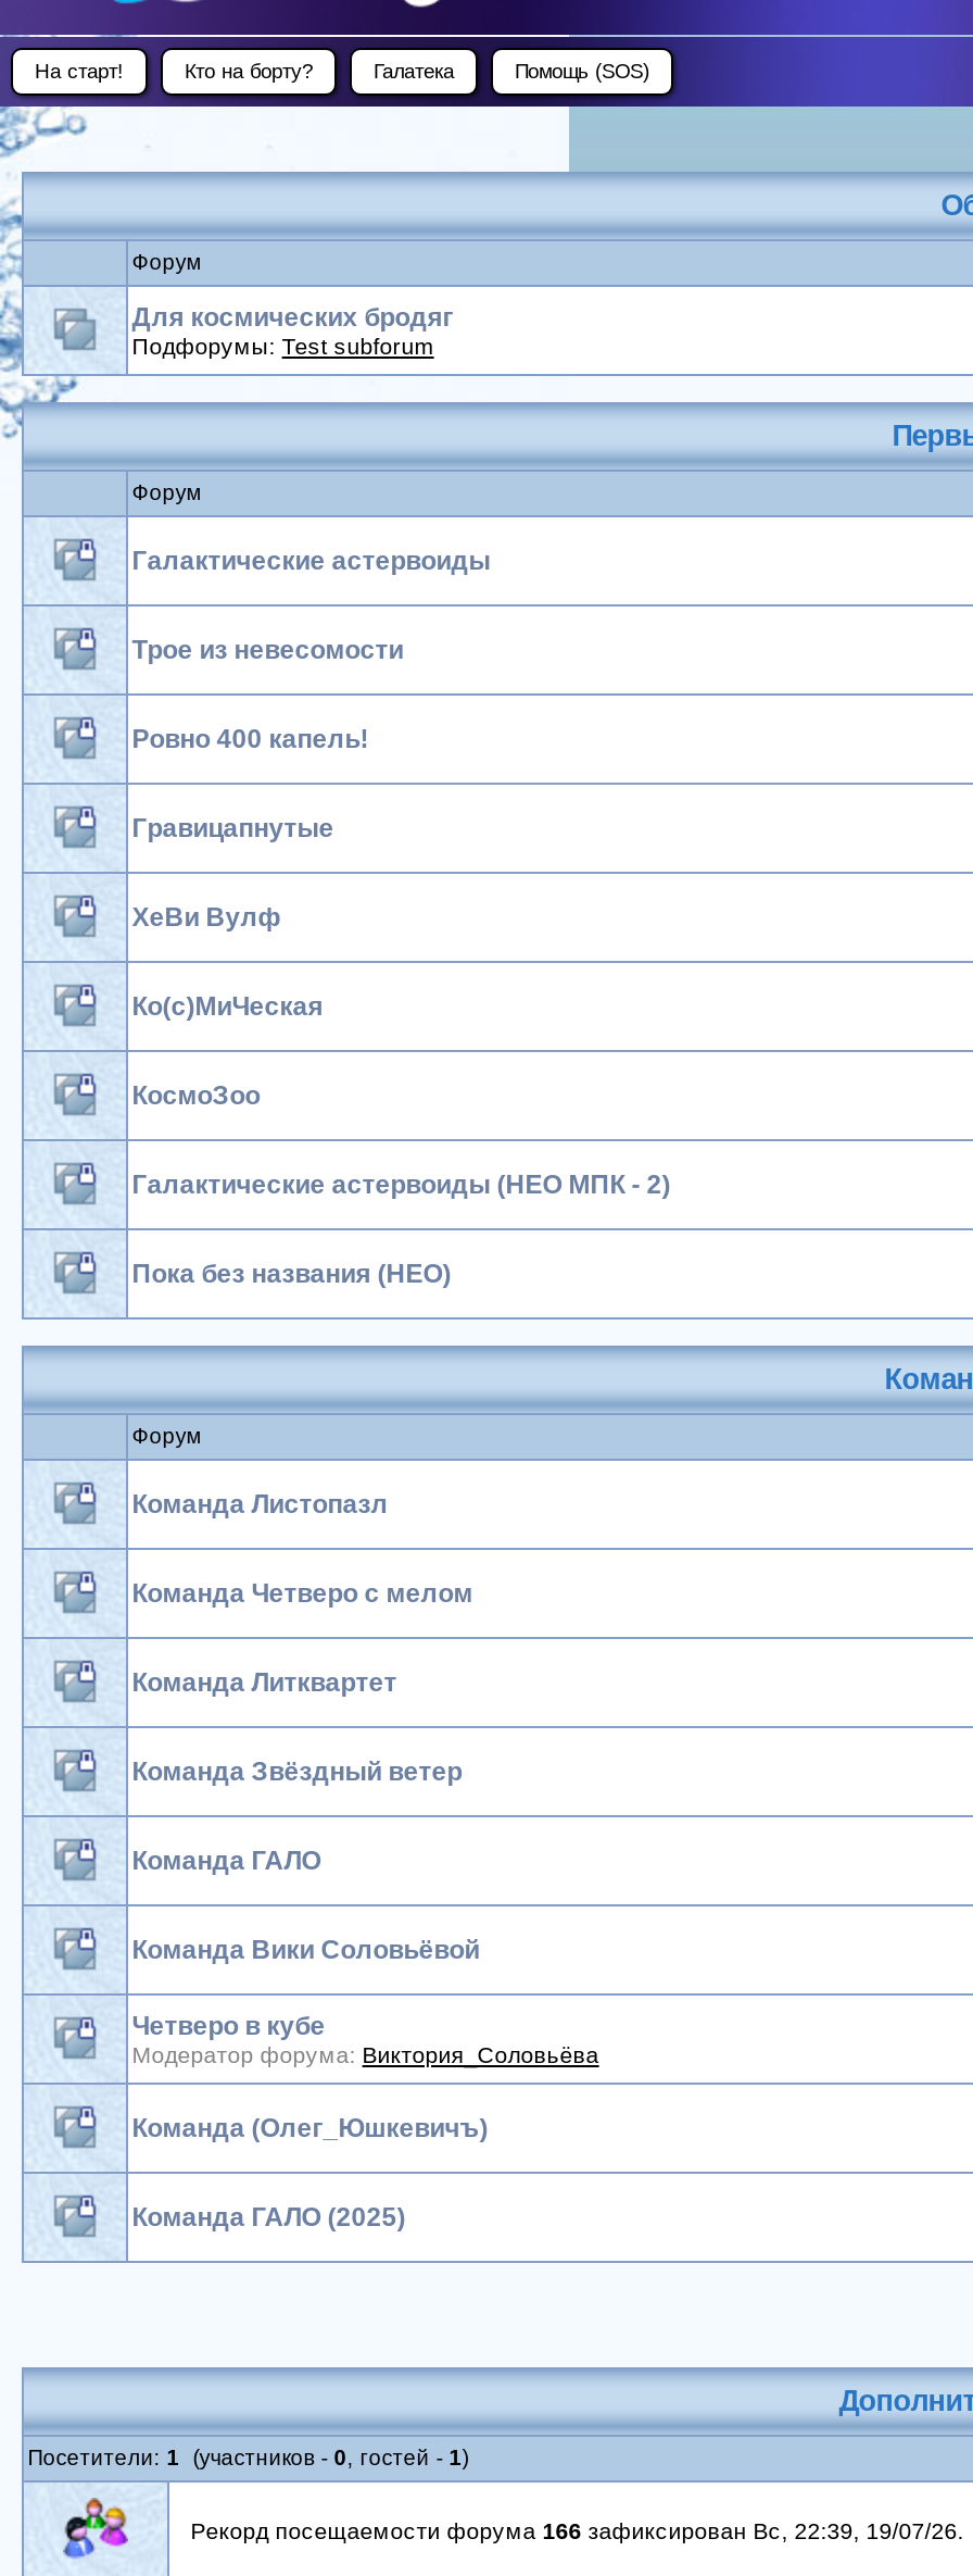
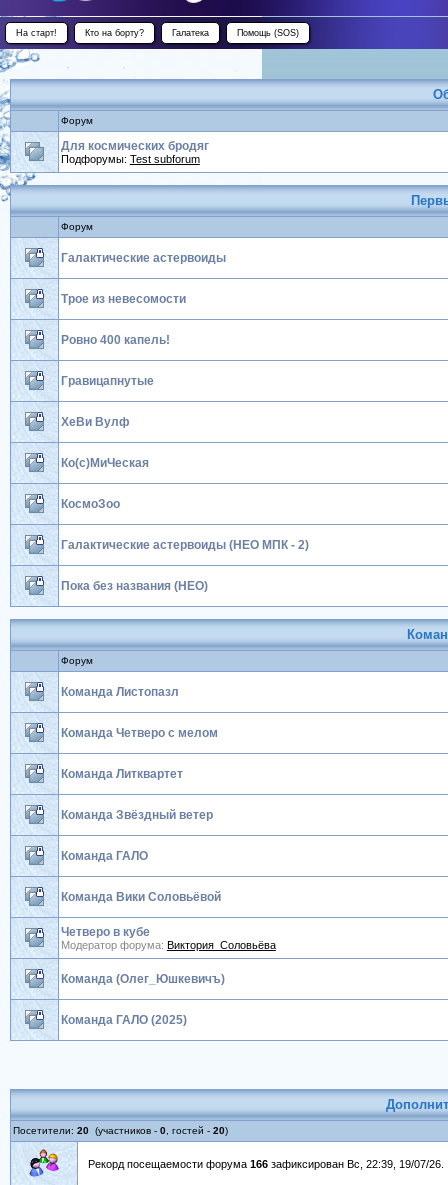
[28,2446,469,2470] Посетители: 1 (участников - 0, гостей - 1) -> [13,1125,228,1136] Посетители: 20 (участников - 0, гостей - 20)

